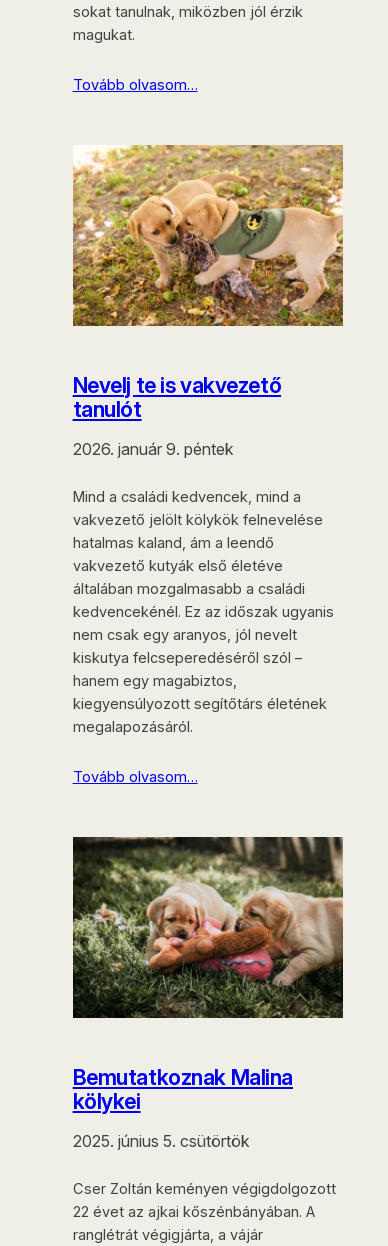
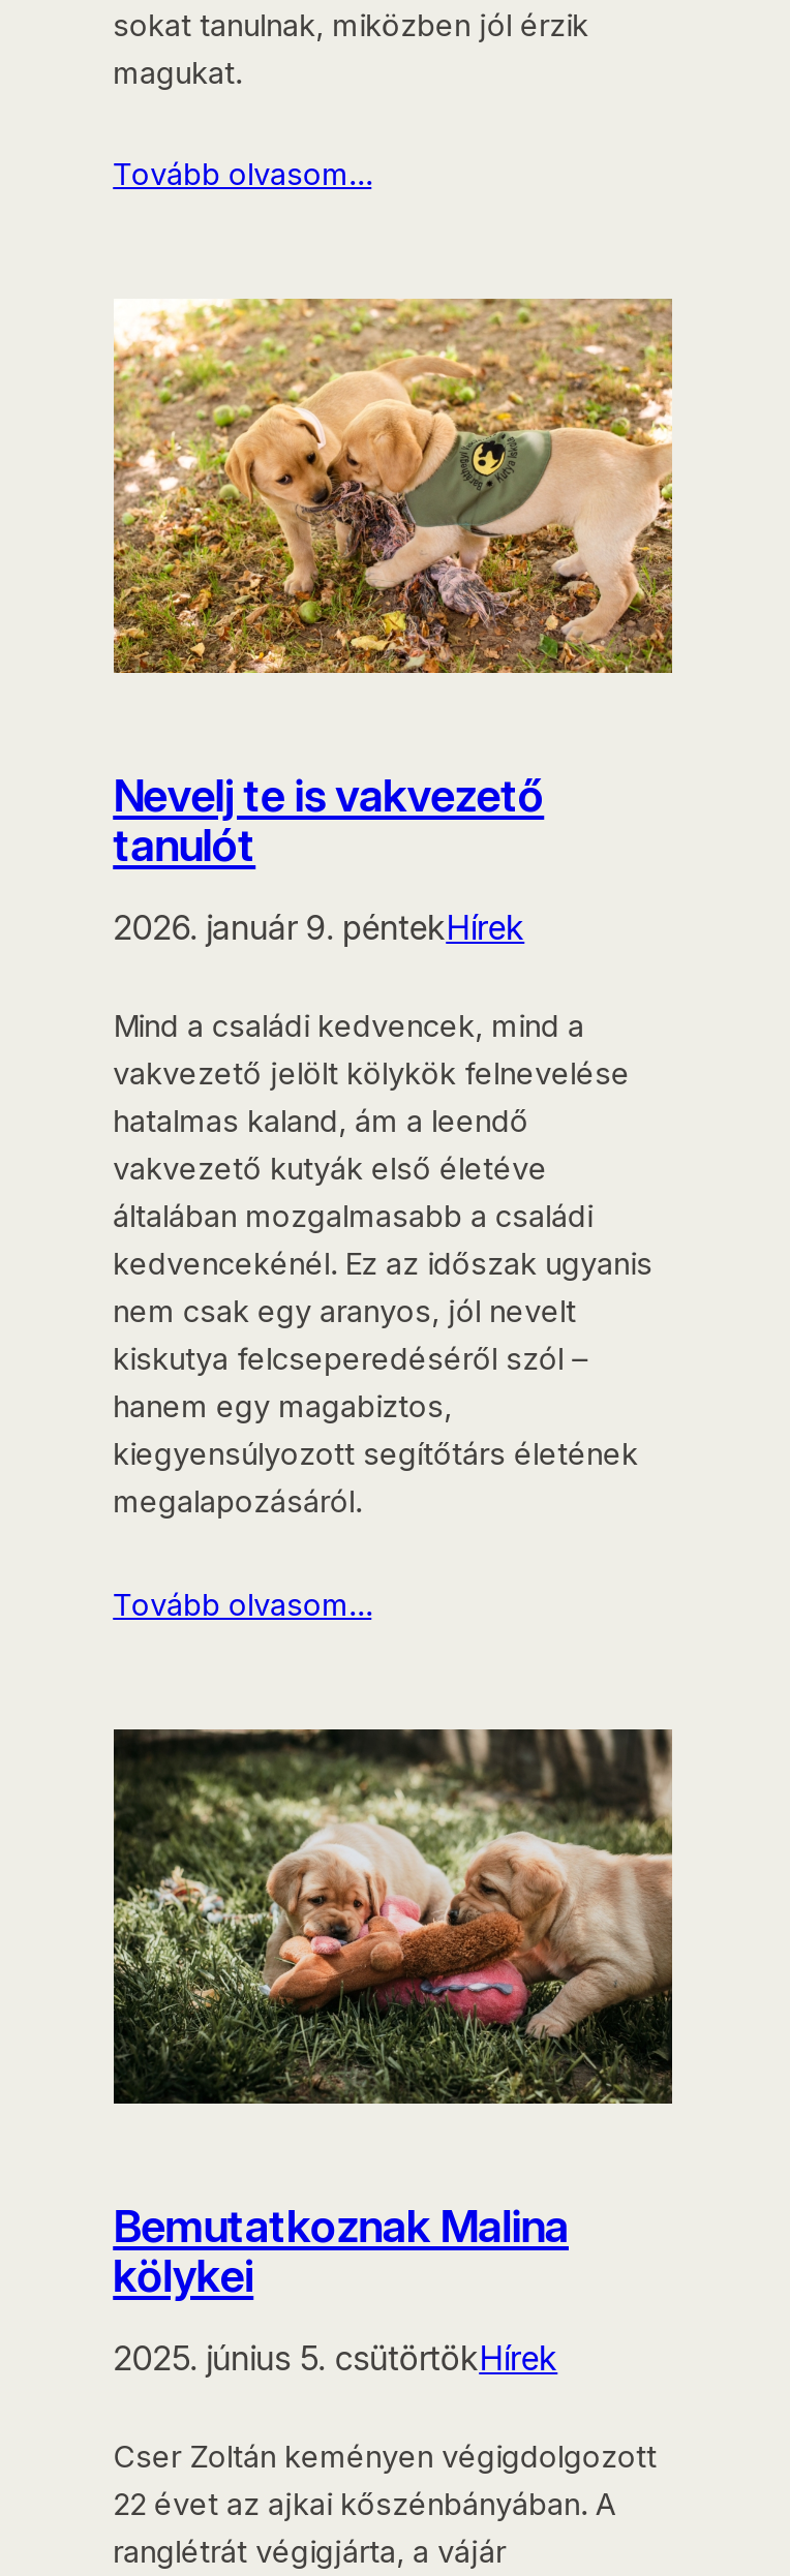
[73,439,234,459] 2026. január 9. péntek -> [113,908,524,949] 2026. január 9. péntekHírek
[73,1130,250,1150] 2025. június 5. csütörtök -> [113,2338,558,2379] 2025. június 5. csütörtökHírek

